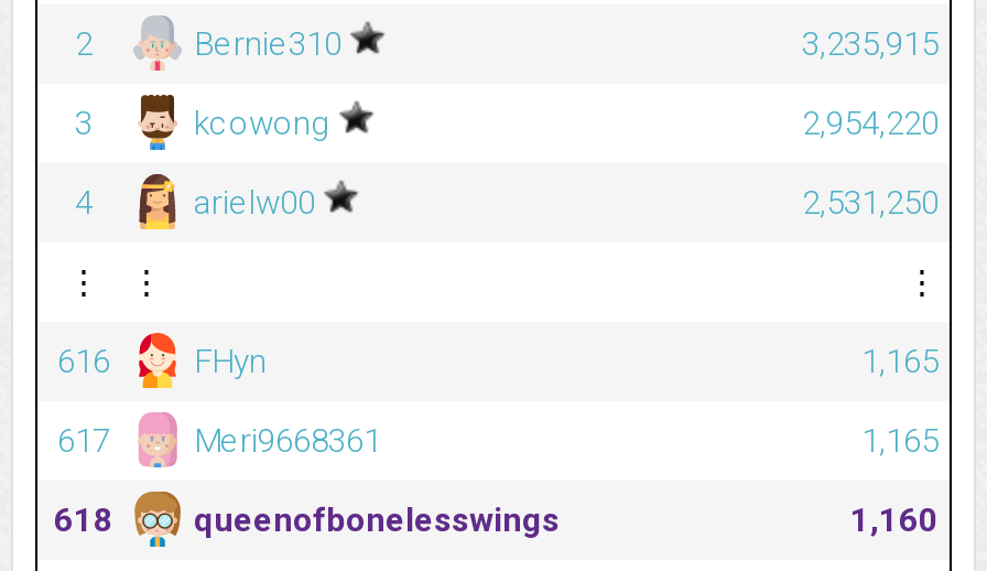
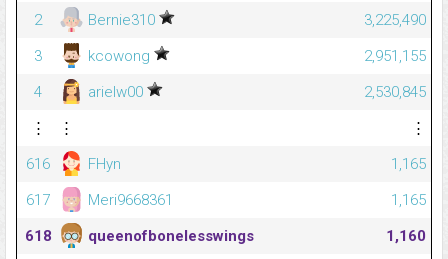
[802,24,939,64] 3,235,915 -> [364,11,426,29] 3,225,490
[802,104,939,144] 2,954,220 -> [364,47,426,65] 2,951,155
[802,183,939,223] 2,531,250 -> [364,83,426,101] 2,530,845

